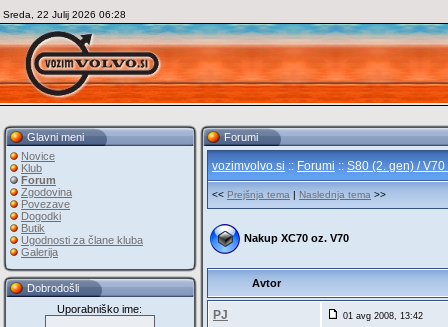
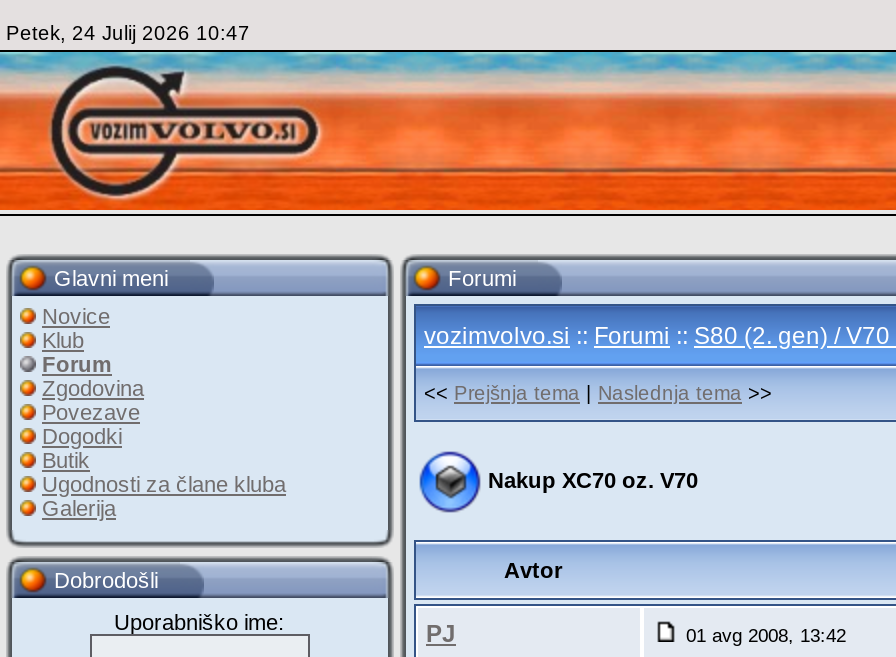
[3,9,126,20] Sreda, 22 Julij 2026 06:28 -> [6,22,250,44] Petek, 24 Julij 2026 10:47

